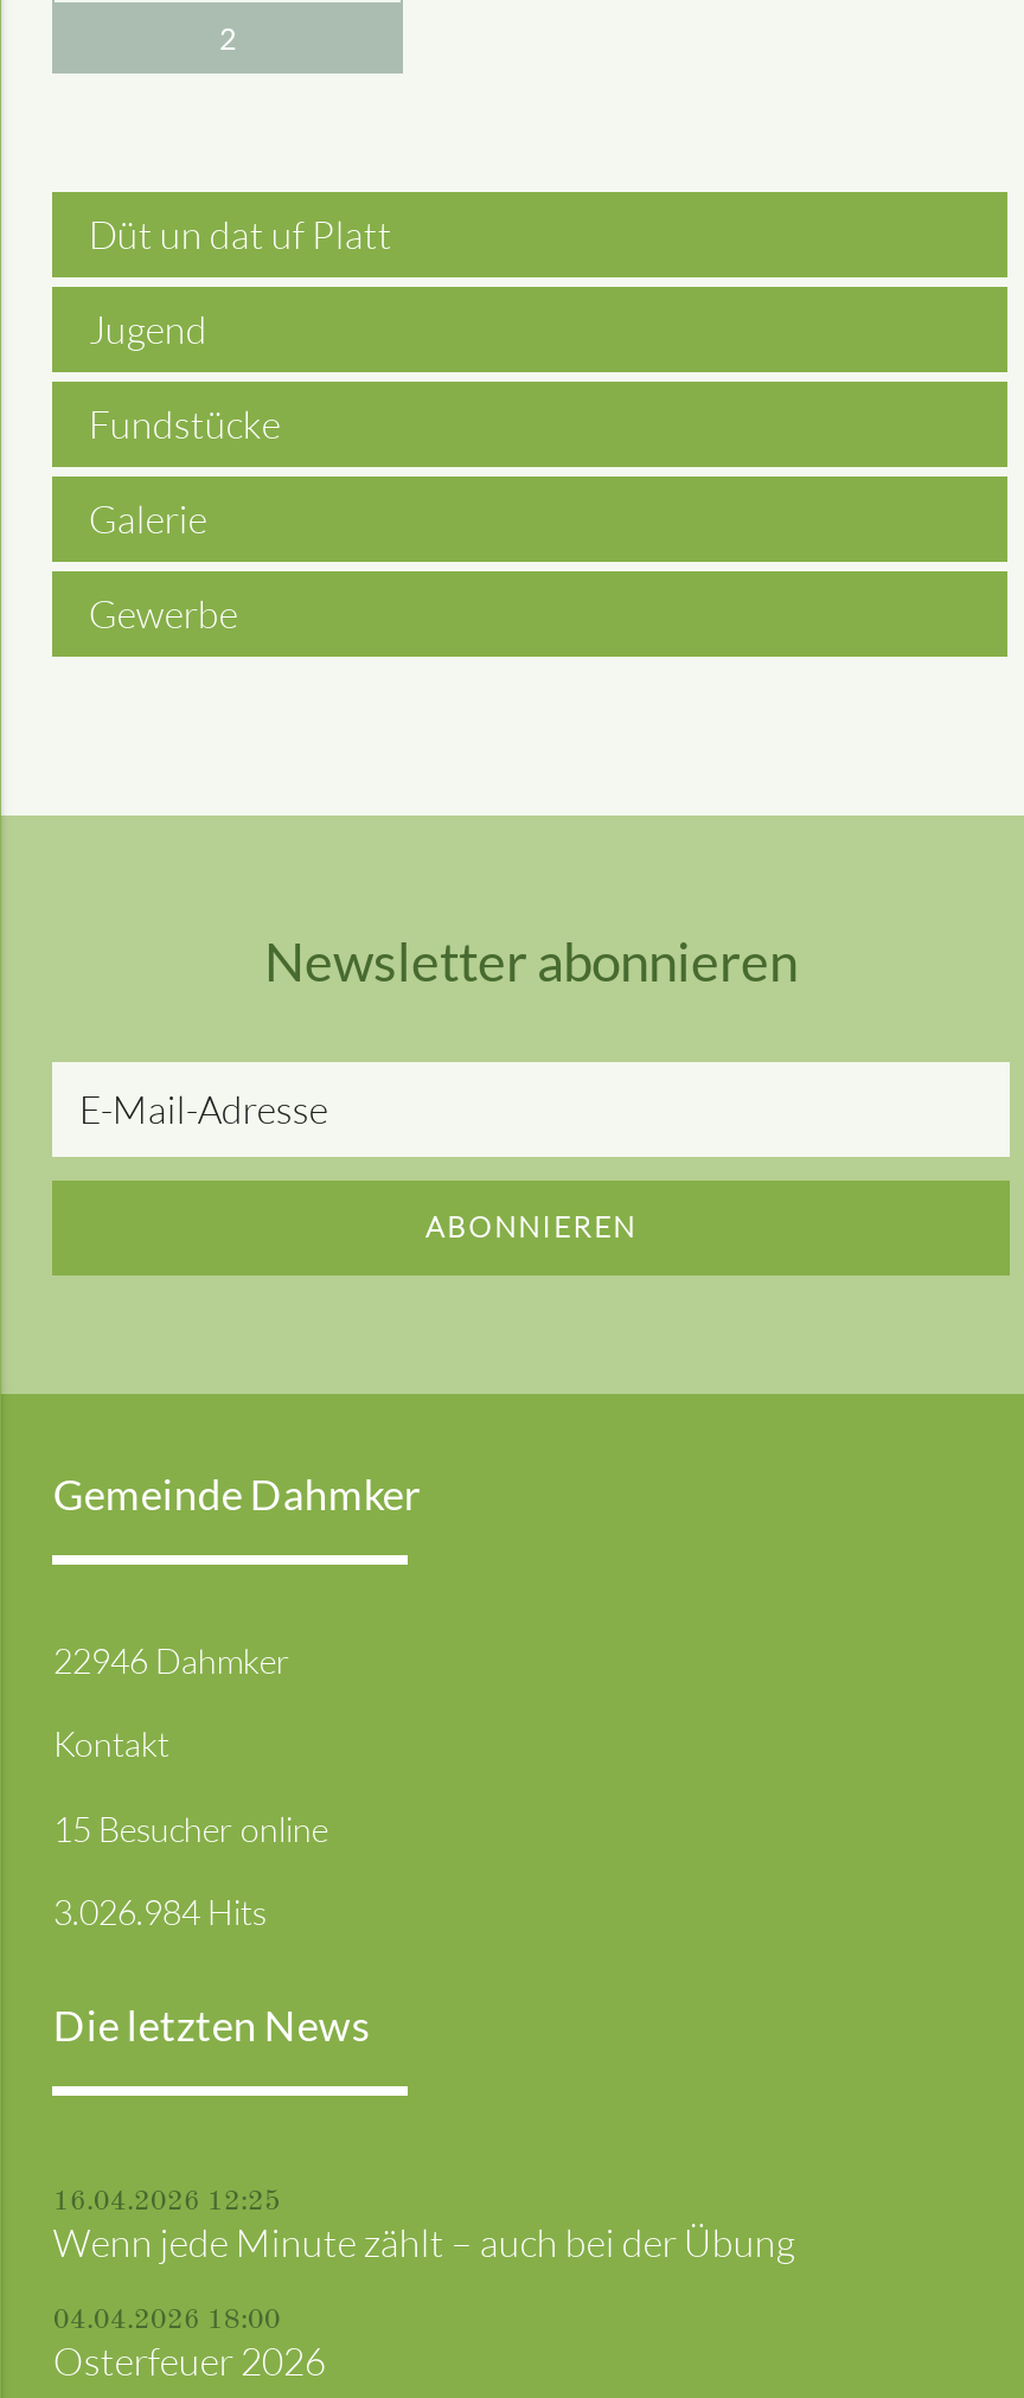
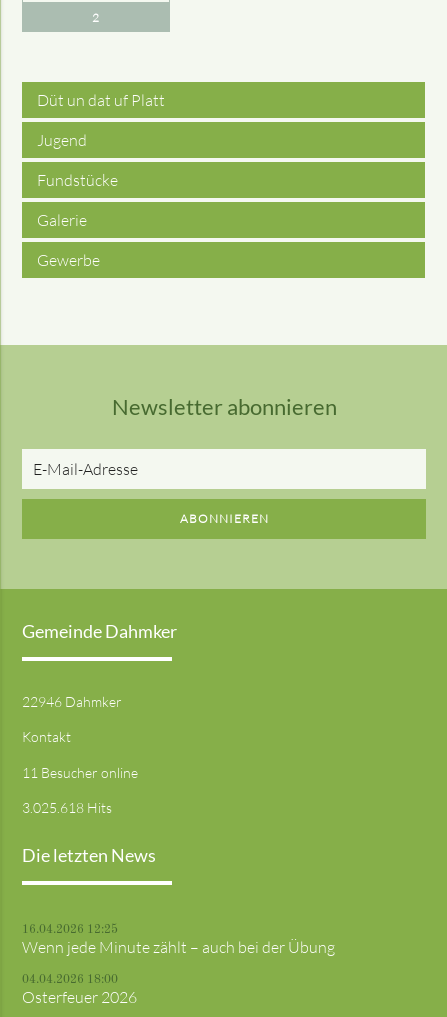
[53,1808,328,1848] 15 Besucher online -> [22,764,138,781] 11 Besucher online
[53,1892,266,1932] 3.026.984 Hits -> [22,799,112,816] 3.025.618 Hits

